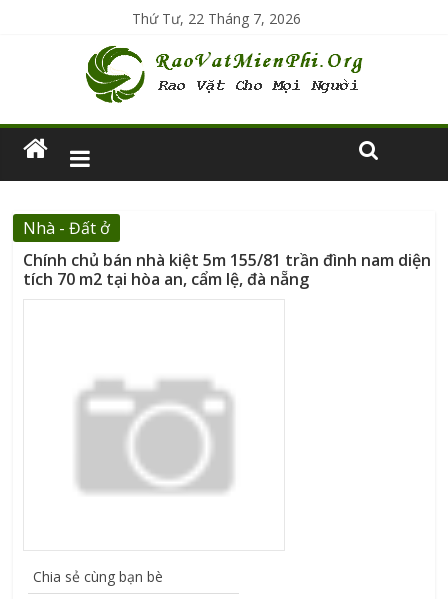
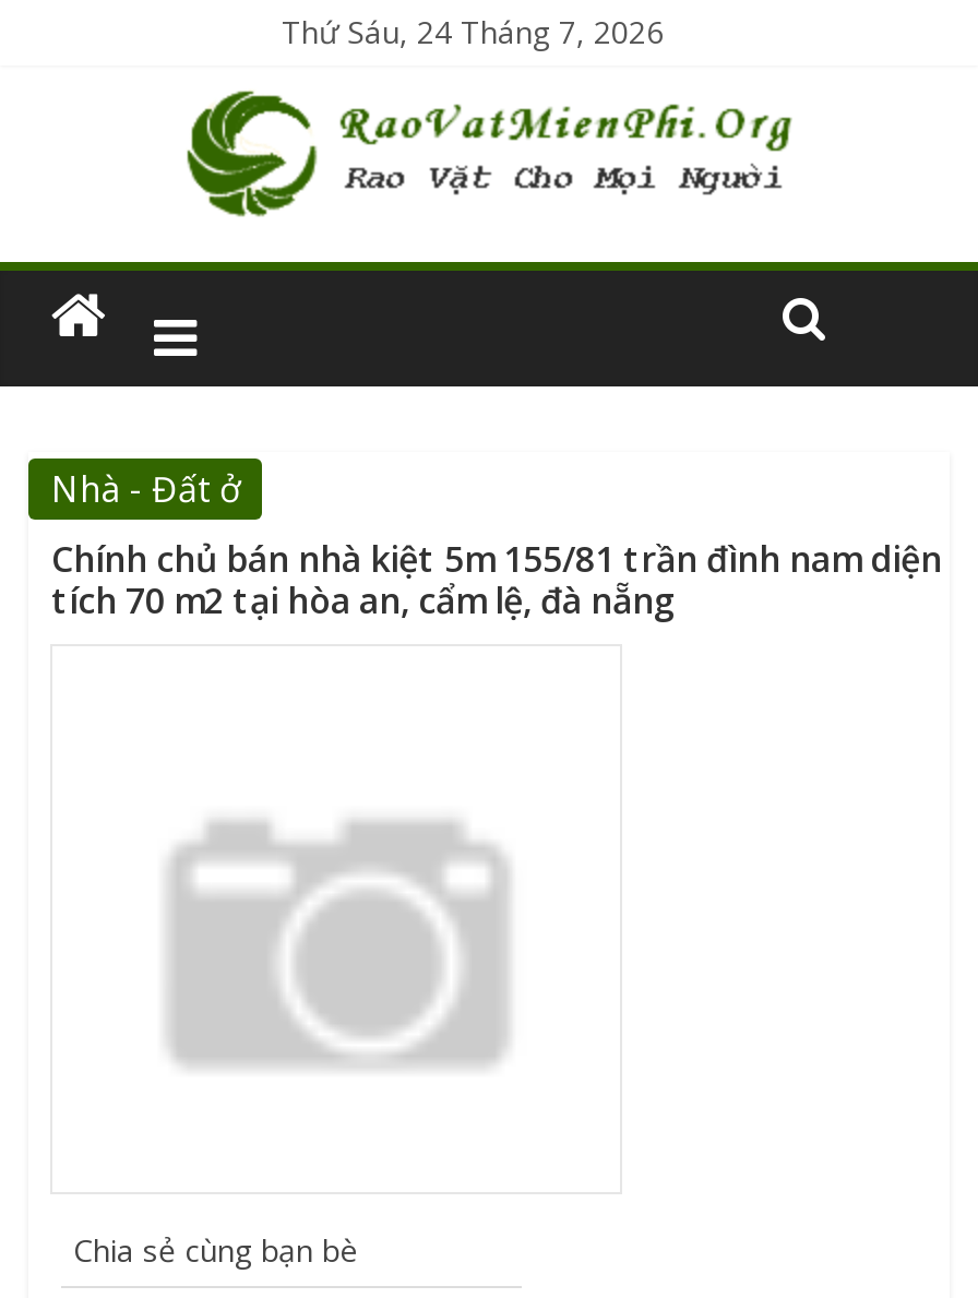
[132,9,301,28] Thứ Tư, 22 Tháng 7, 2026 -> [282,11,664,52] Thứ Sáu, 24 Tháng 7, 2026

